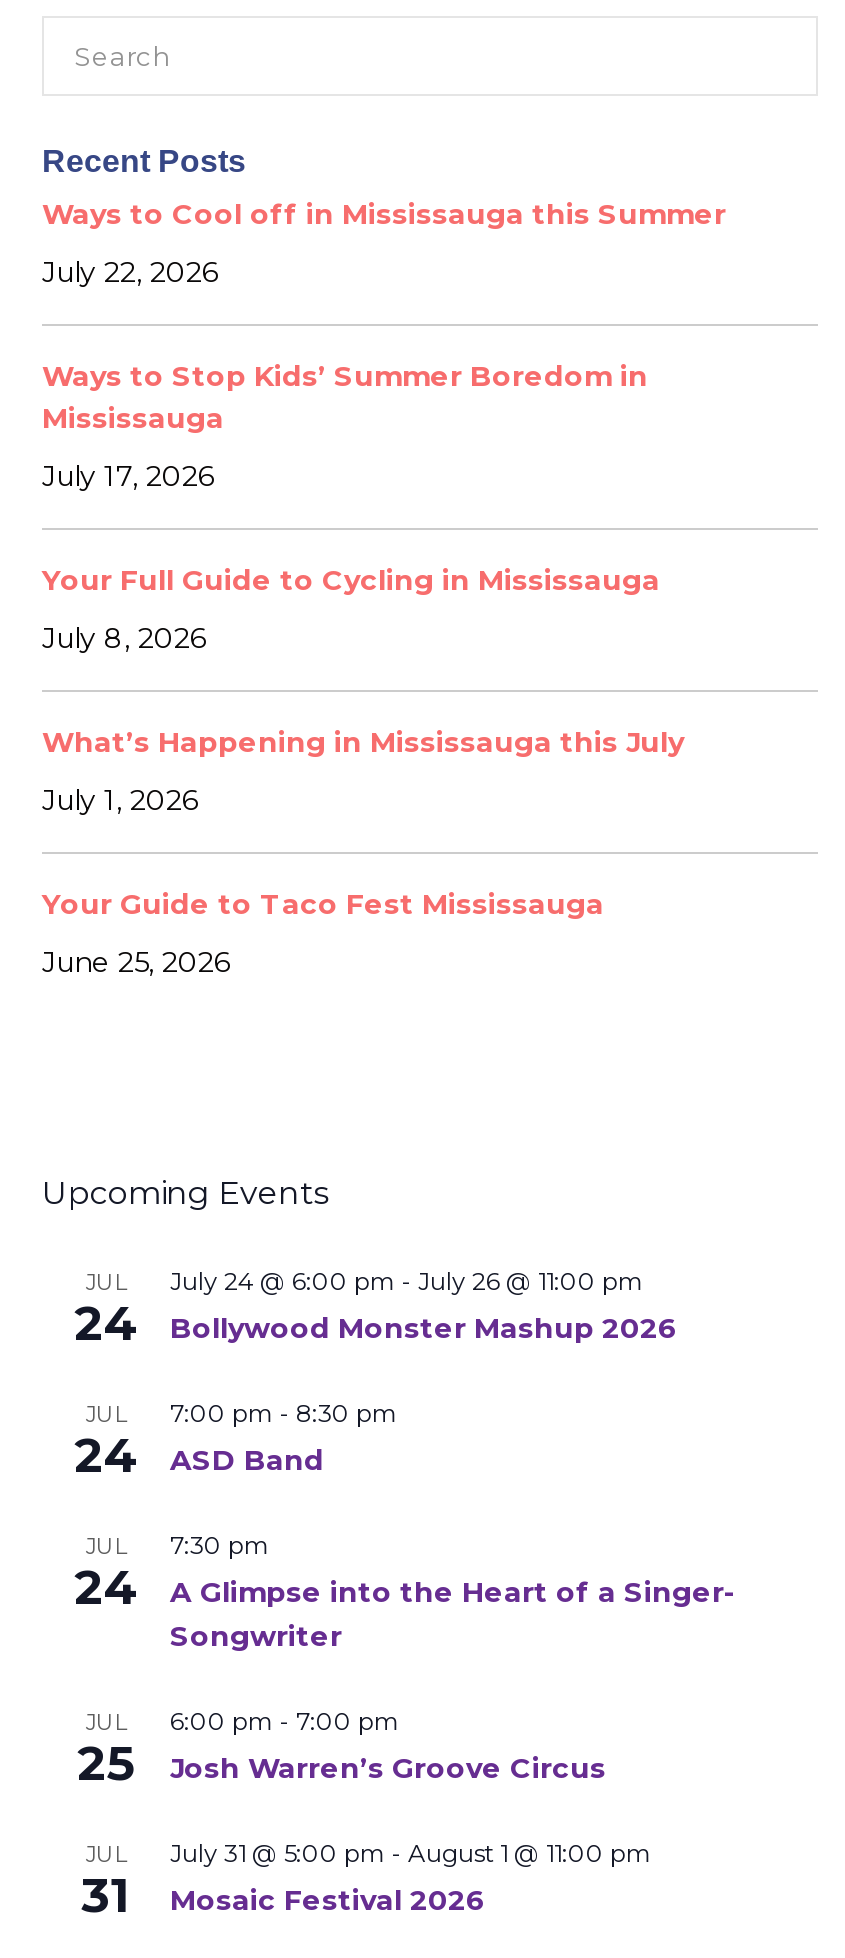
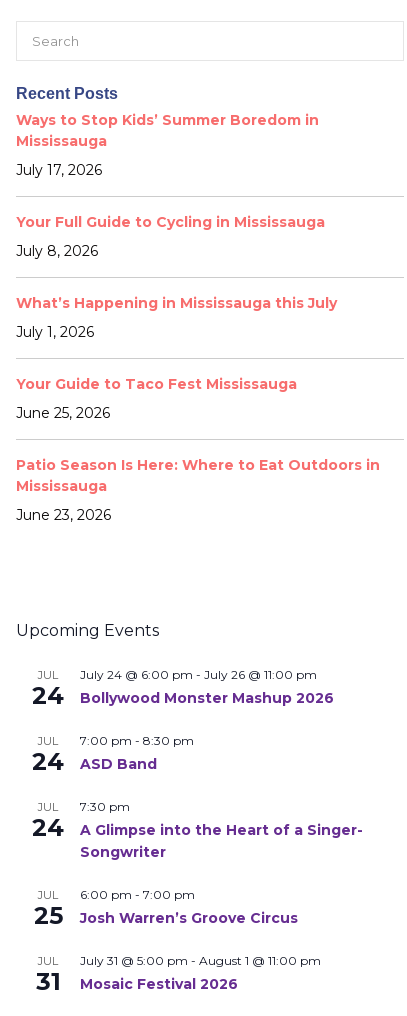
[42,196,726,290] Ways to Cool off in Mississauga this Summer | July 22, 2026 -> none
moved [42,358,684,980] -> [16,111,337,422]: Ways to Stop Kids’ Summer Boredom in | Mississauga | July 17, 2026 | ... | Your Guide to Taco Fest Mississauga | June 25, 2026
none -> [16,456,380,524] Patio Season Is Here: Where to Eat Outdoors in | Mississauga | June 23, 2026

